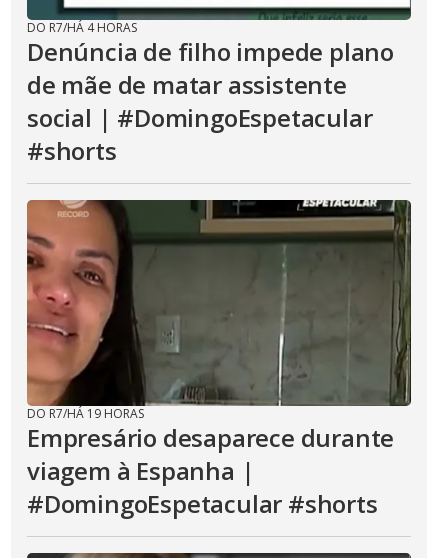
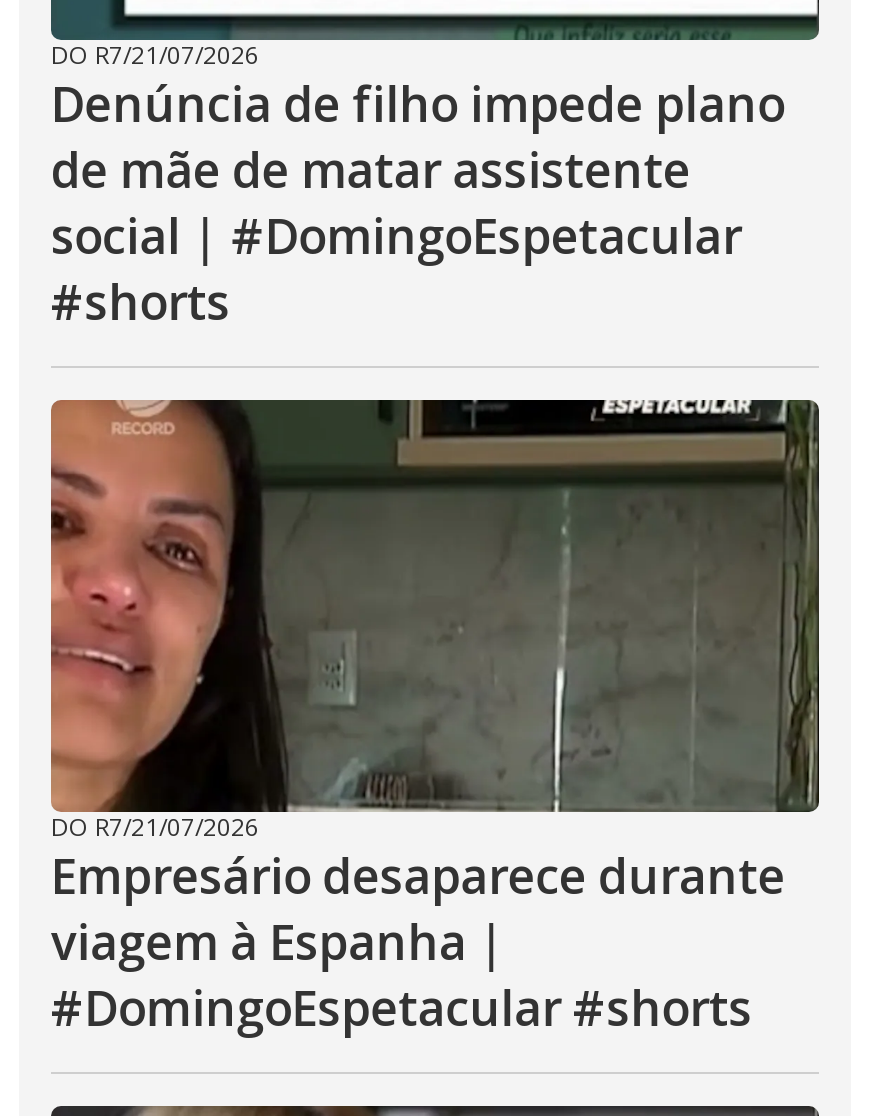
[27,19,137,36] DO R7/HÁ 4 HORAS -> [51,38,259,72] DO R7/21/07/2026
[27,405,144,422] DO R7/HÁ 19 HORAS -> [51,810,259,844] DO R7/21/07/2026

